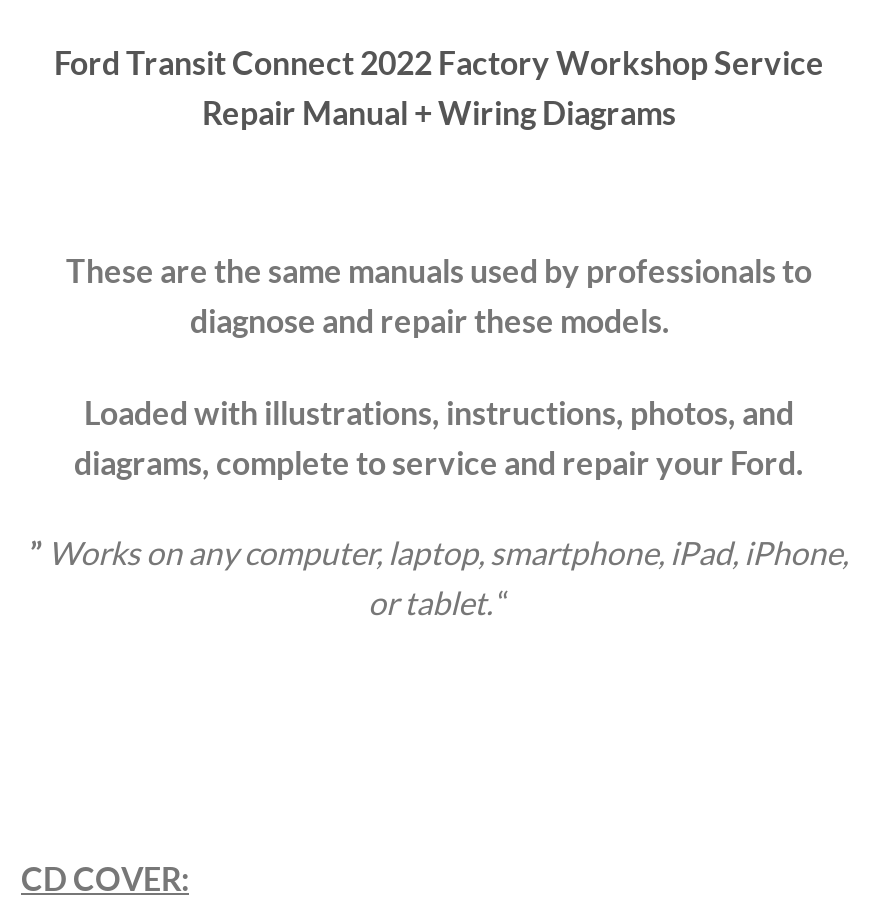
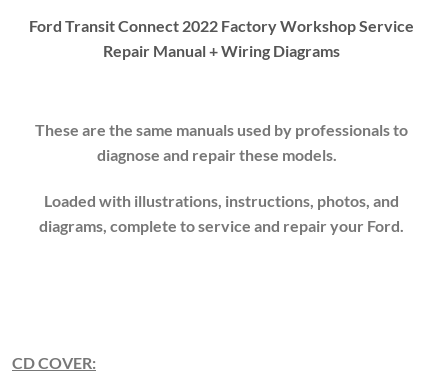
[30,534,848,622] ” Works on any computer, laptop, smartphone, iPad, iPhone, | or tablet. “ -> none

